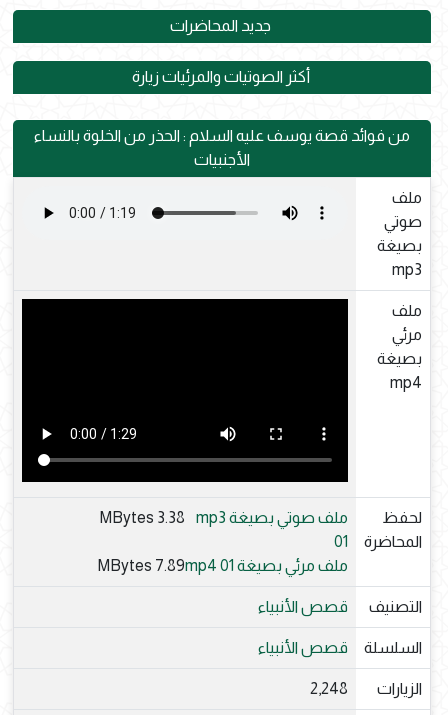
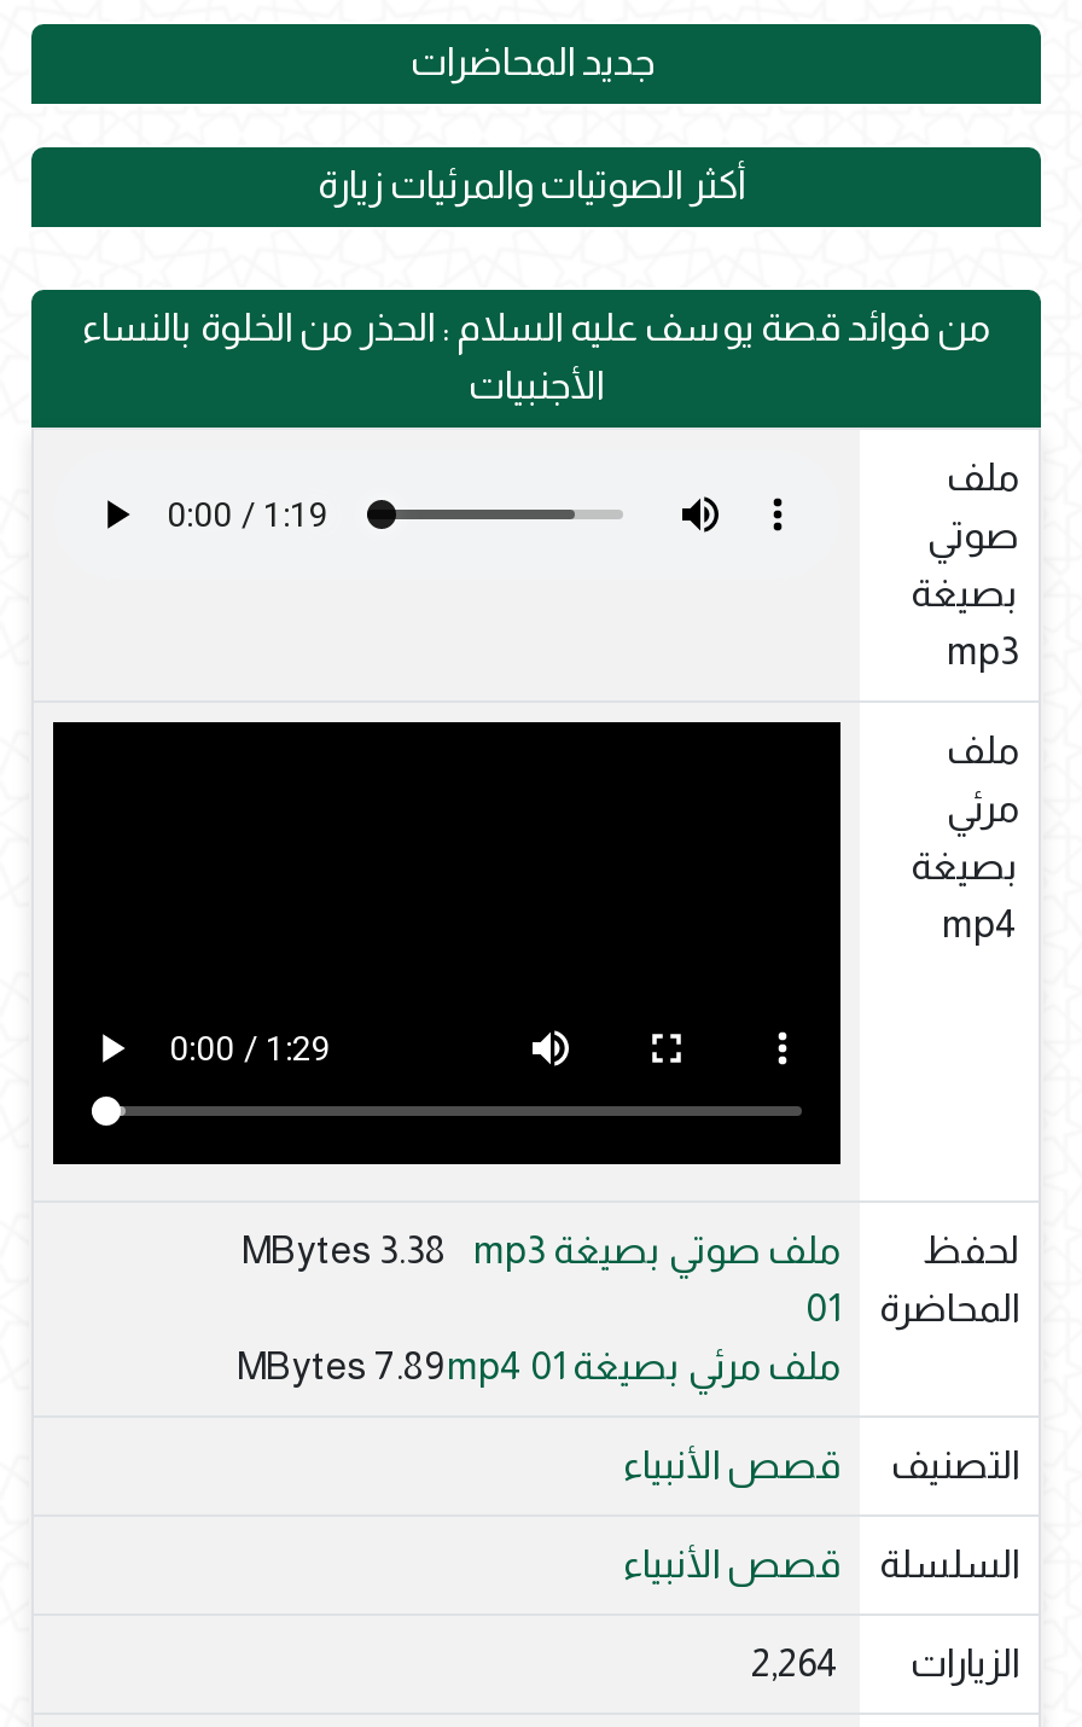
[310,680,422,697] الزيارات 2,248 -> [751,1642,1019,1684] الزيارات 2,264

